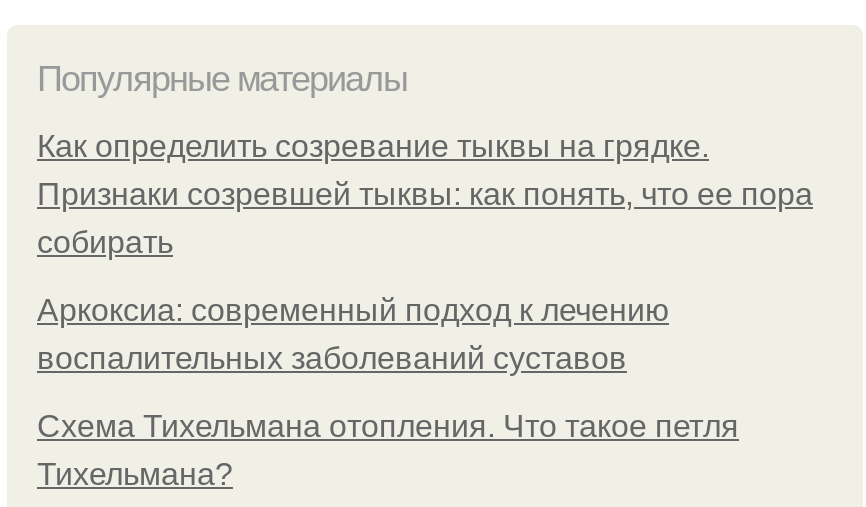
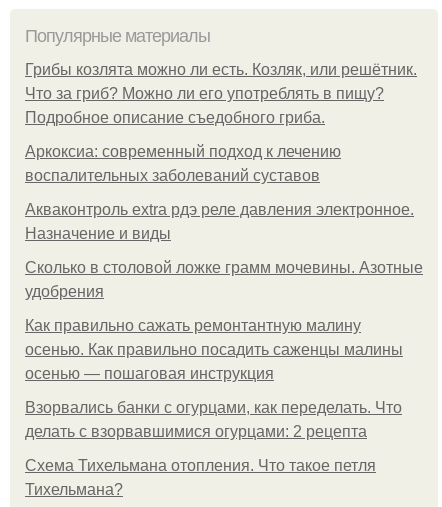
[37,129,813,259] Как определить созревание тыквы на грядке. | Признаки созревшей тыквы: как понять, что ее пора | собирать -> [25,61,417,126] Грибы козлята можно ли есть. Козляк, или решётник. | Что за гриб? Можно ли его употреблять в пищу? | Подробное описание съедобного гриба.
none -> [25,201,423,440] Акваконтроль extra рдэ реле давления электронное. | Назначение и виды | Сколько в столовой ложке грамм мочевины. Азотные | удобрения | Как правильно сажать ремонтантную малину | осенью. Как правильно посадить саженцы малины | осенью — пошаговая инструкция | Взорвались банки с огурцами, как переделать. Что | делать с взорвавшимися огурцами: 2 рецепта

